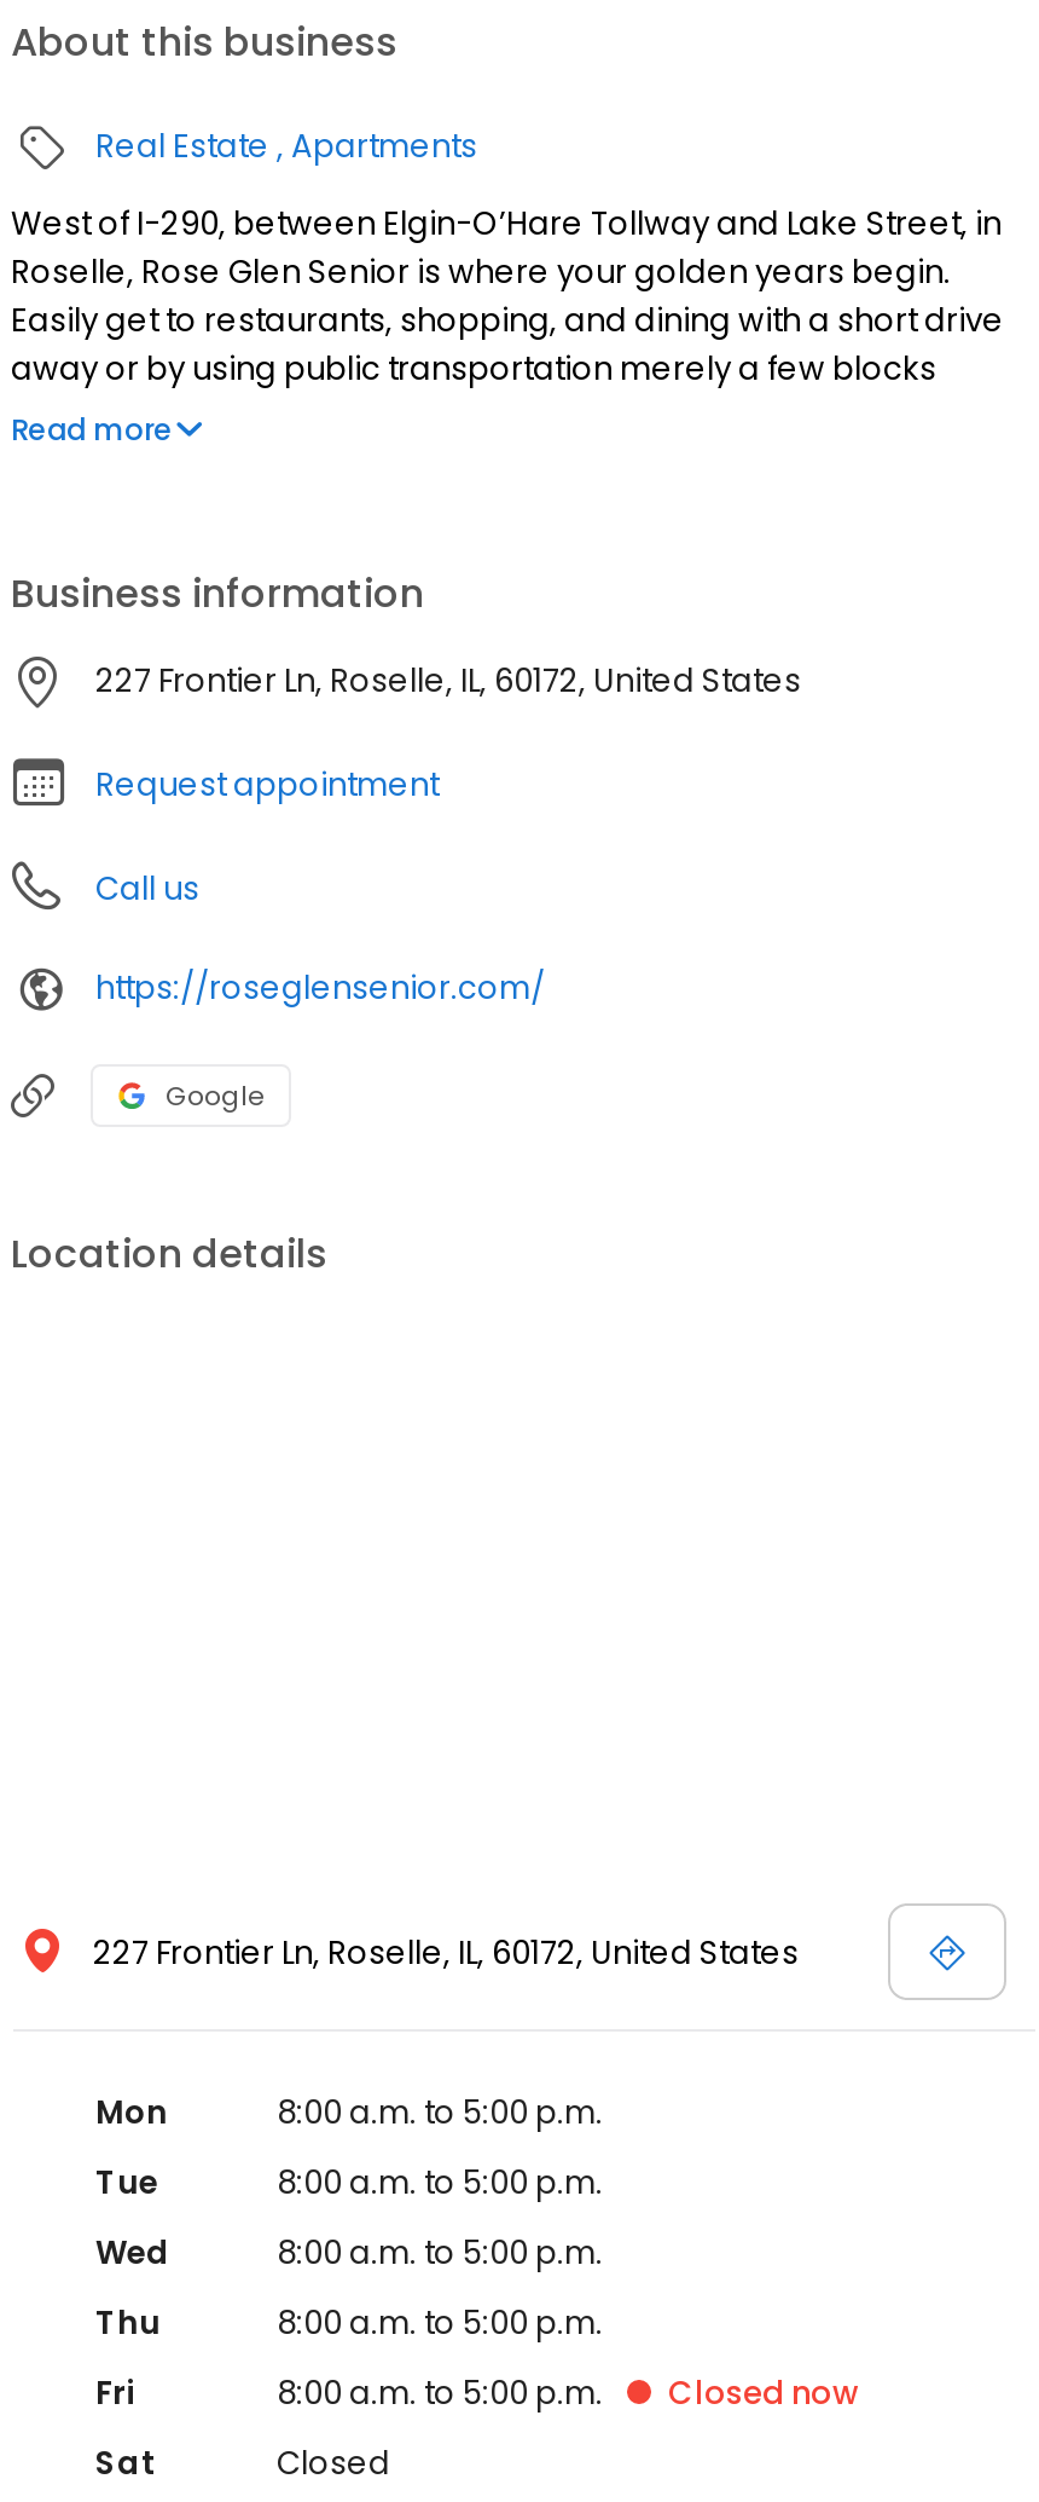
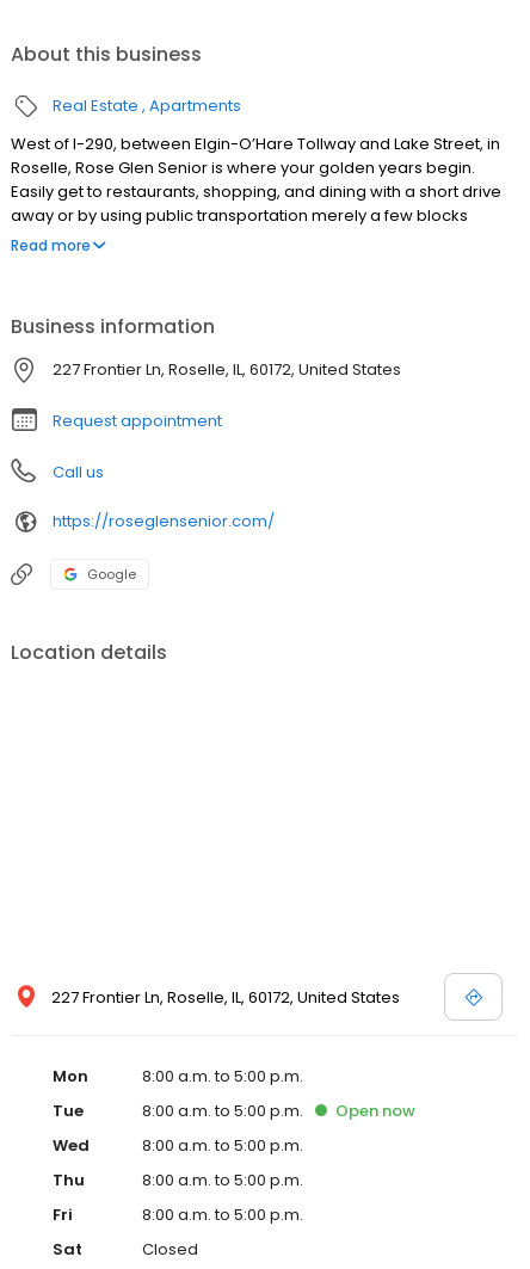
none -> [335,1099,415,1122] Open now
[668,2370,859,2416] Closed now -> none

